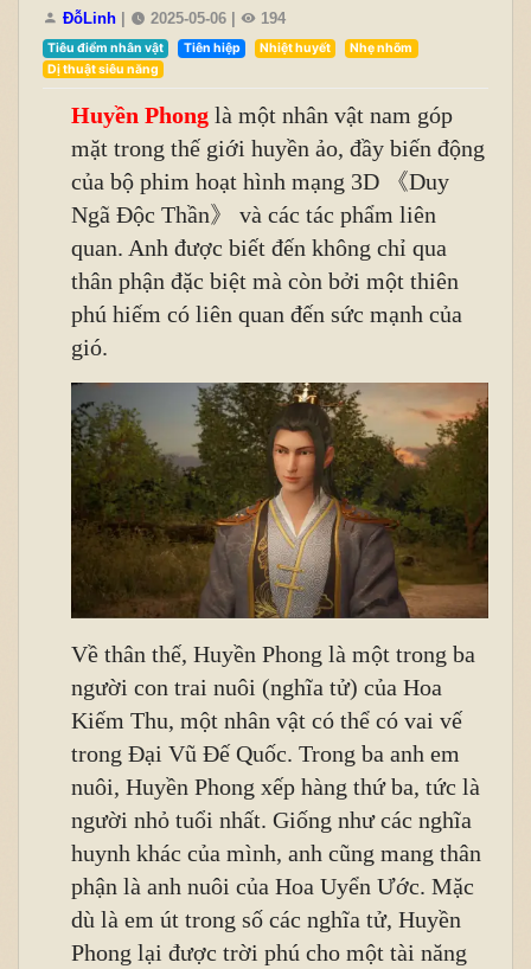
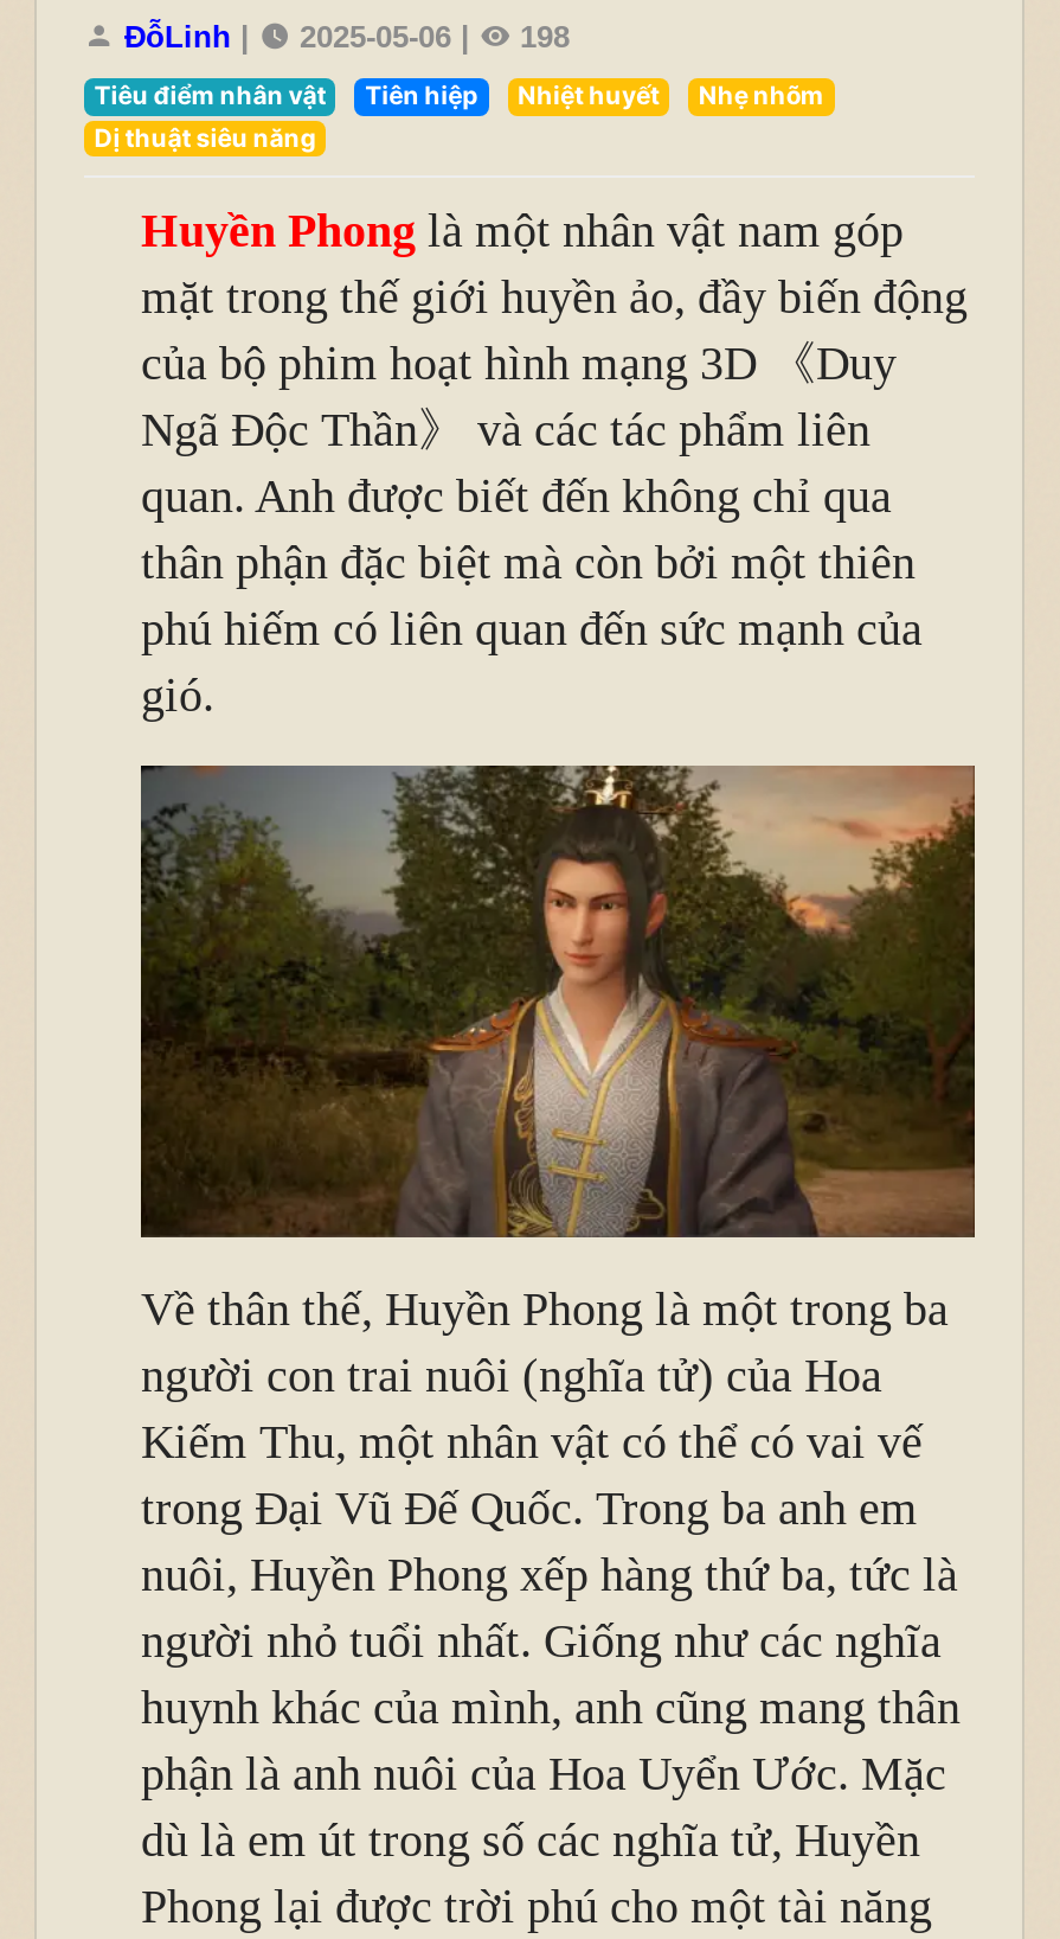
[256,9,286,27] 194 -> [510,19,570,55] 198

